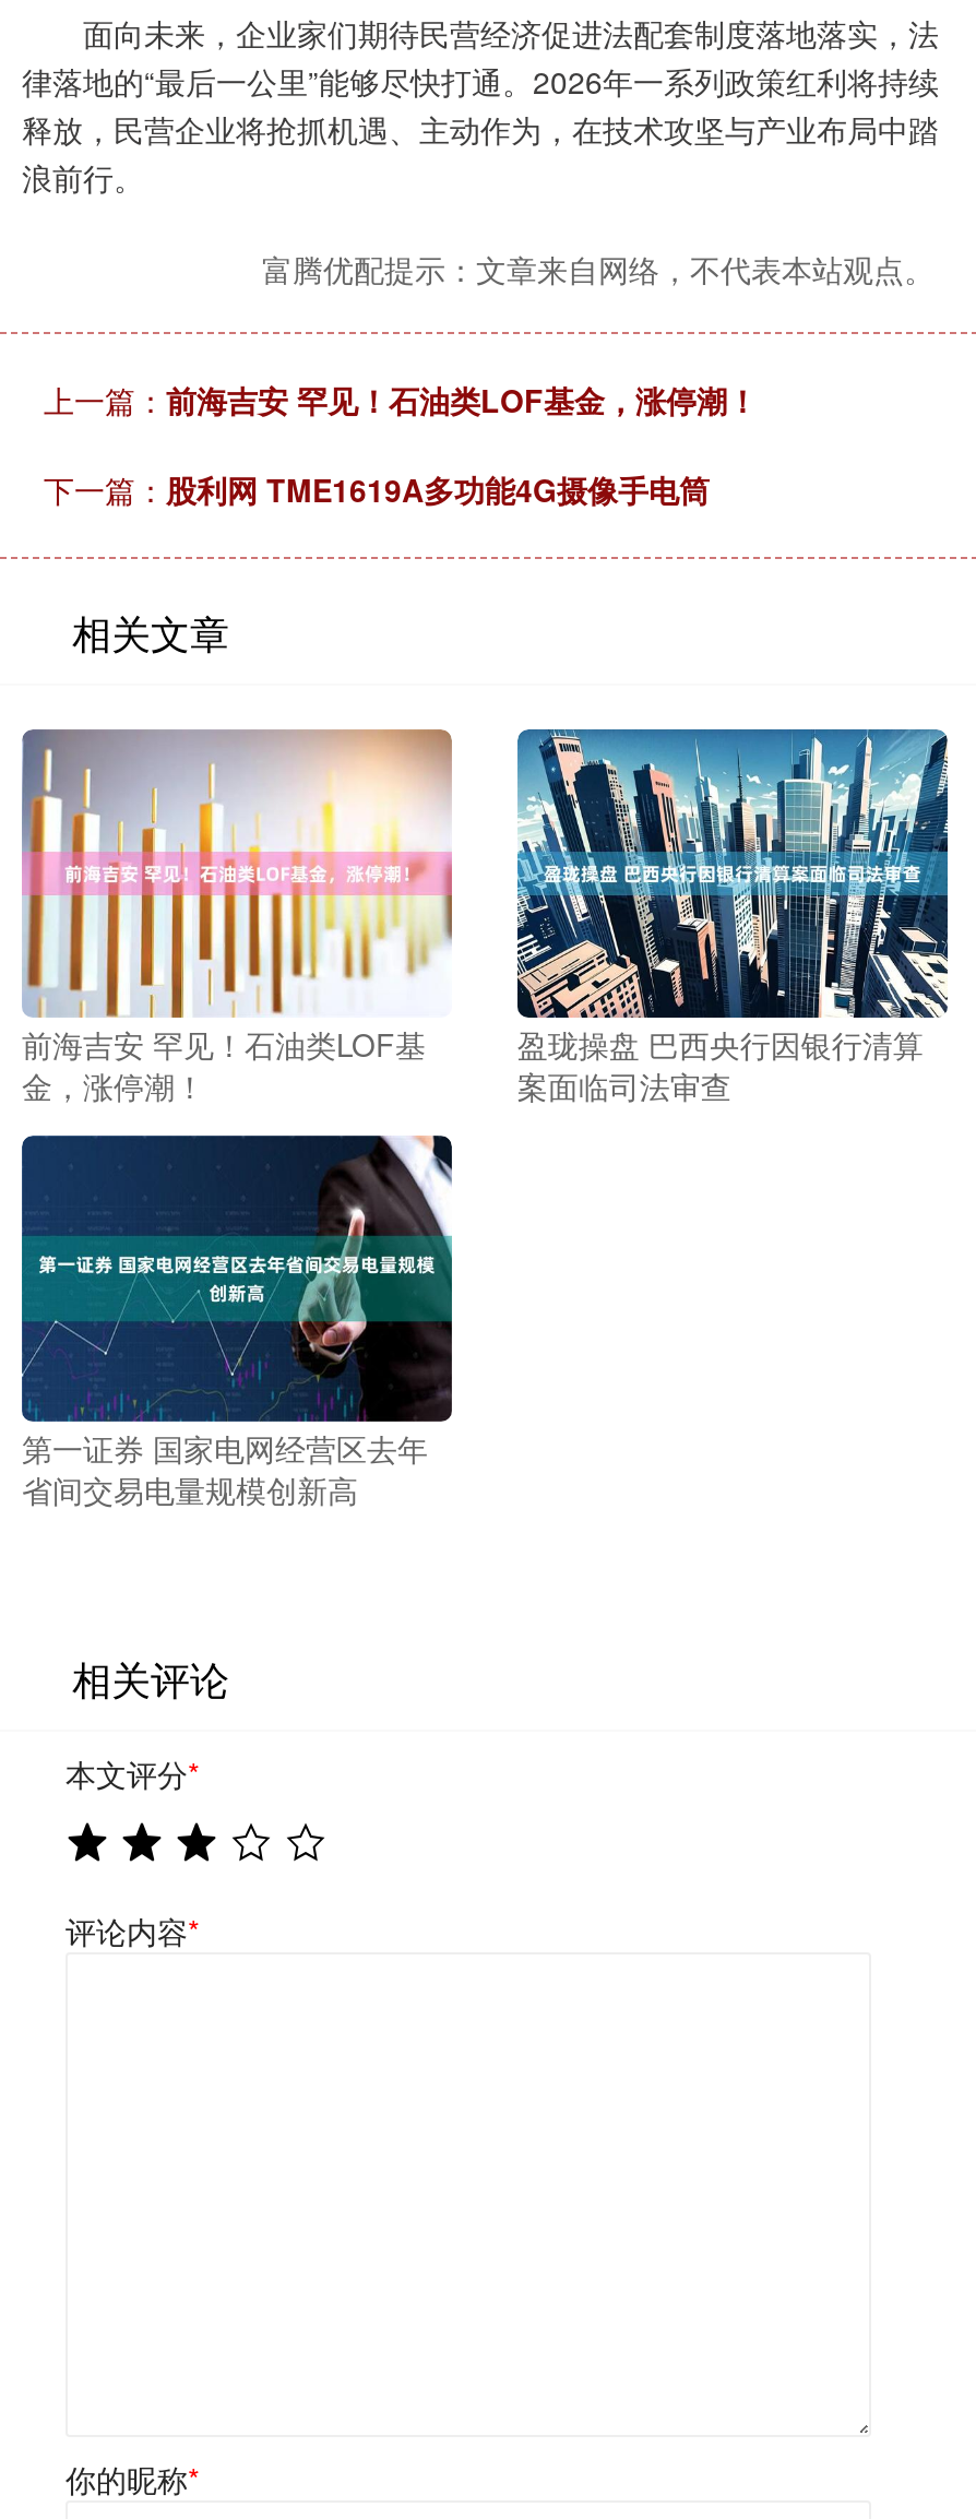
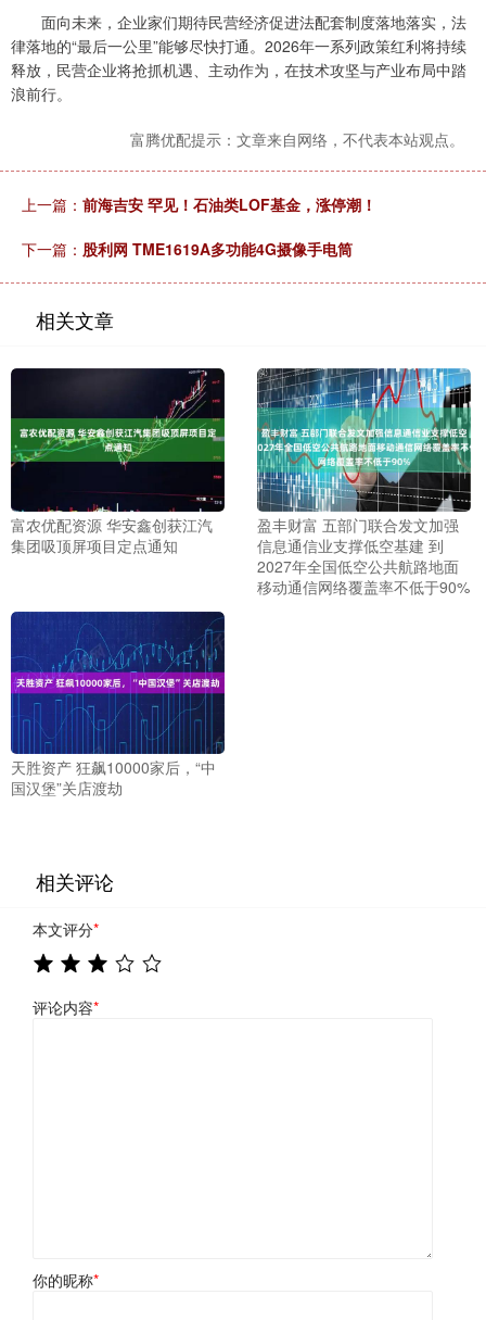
[22,727,454,922] [image] -> [10,367,226,505] [image]
[517,727,950,922] [image] -> [256,367,472,505] [image]
[22,1021,426,1106] 前海吉安 罕见！石油类LOF基 | 金，涨停潮！ -> [11,513,213,556] 富农优配资源 华安鑫创获江汽 | 集团吸顶屏项目定点通知
[517,1021,923,1106] 盈珑操盘 巴西央行因银行清算 | 案面临司法审查 -> [257,513,470,597] 盈丰财富 五部门联合发文加强 | 信息通信业支撑低空基建 到 | 2027年全国低空公共航路地面 | 移动通信网络覆盖率不低于90%
[22,1136,454,1409] [image] -> [10,611,226,706] [image]
[22,1426,428,1511] 第一证券 国家电网经营区去年 | 省间交易电量规模创新高 -> [11,756,216,798] 天胜资产 狂飙10000家后，“中 | 国汉堡”关店渡劫

